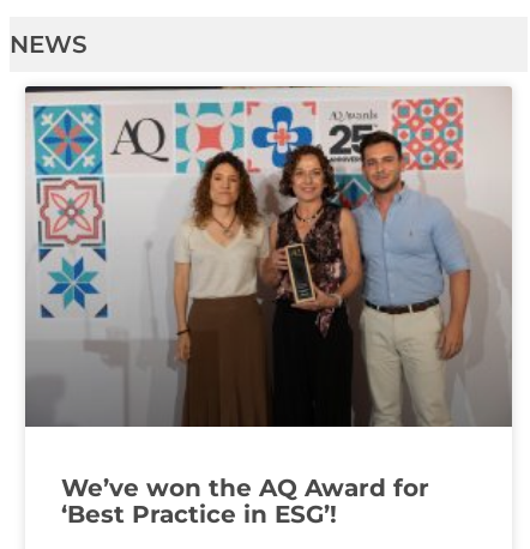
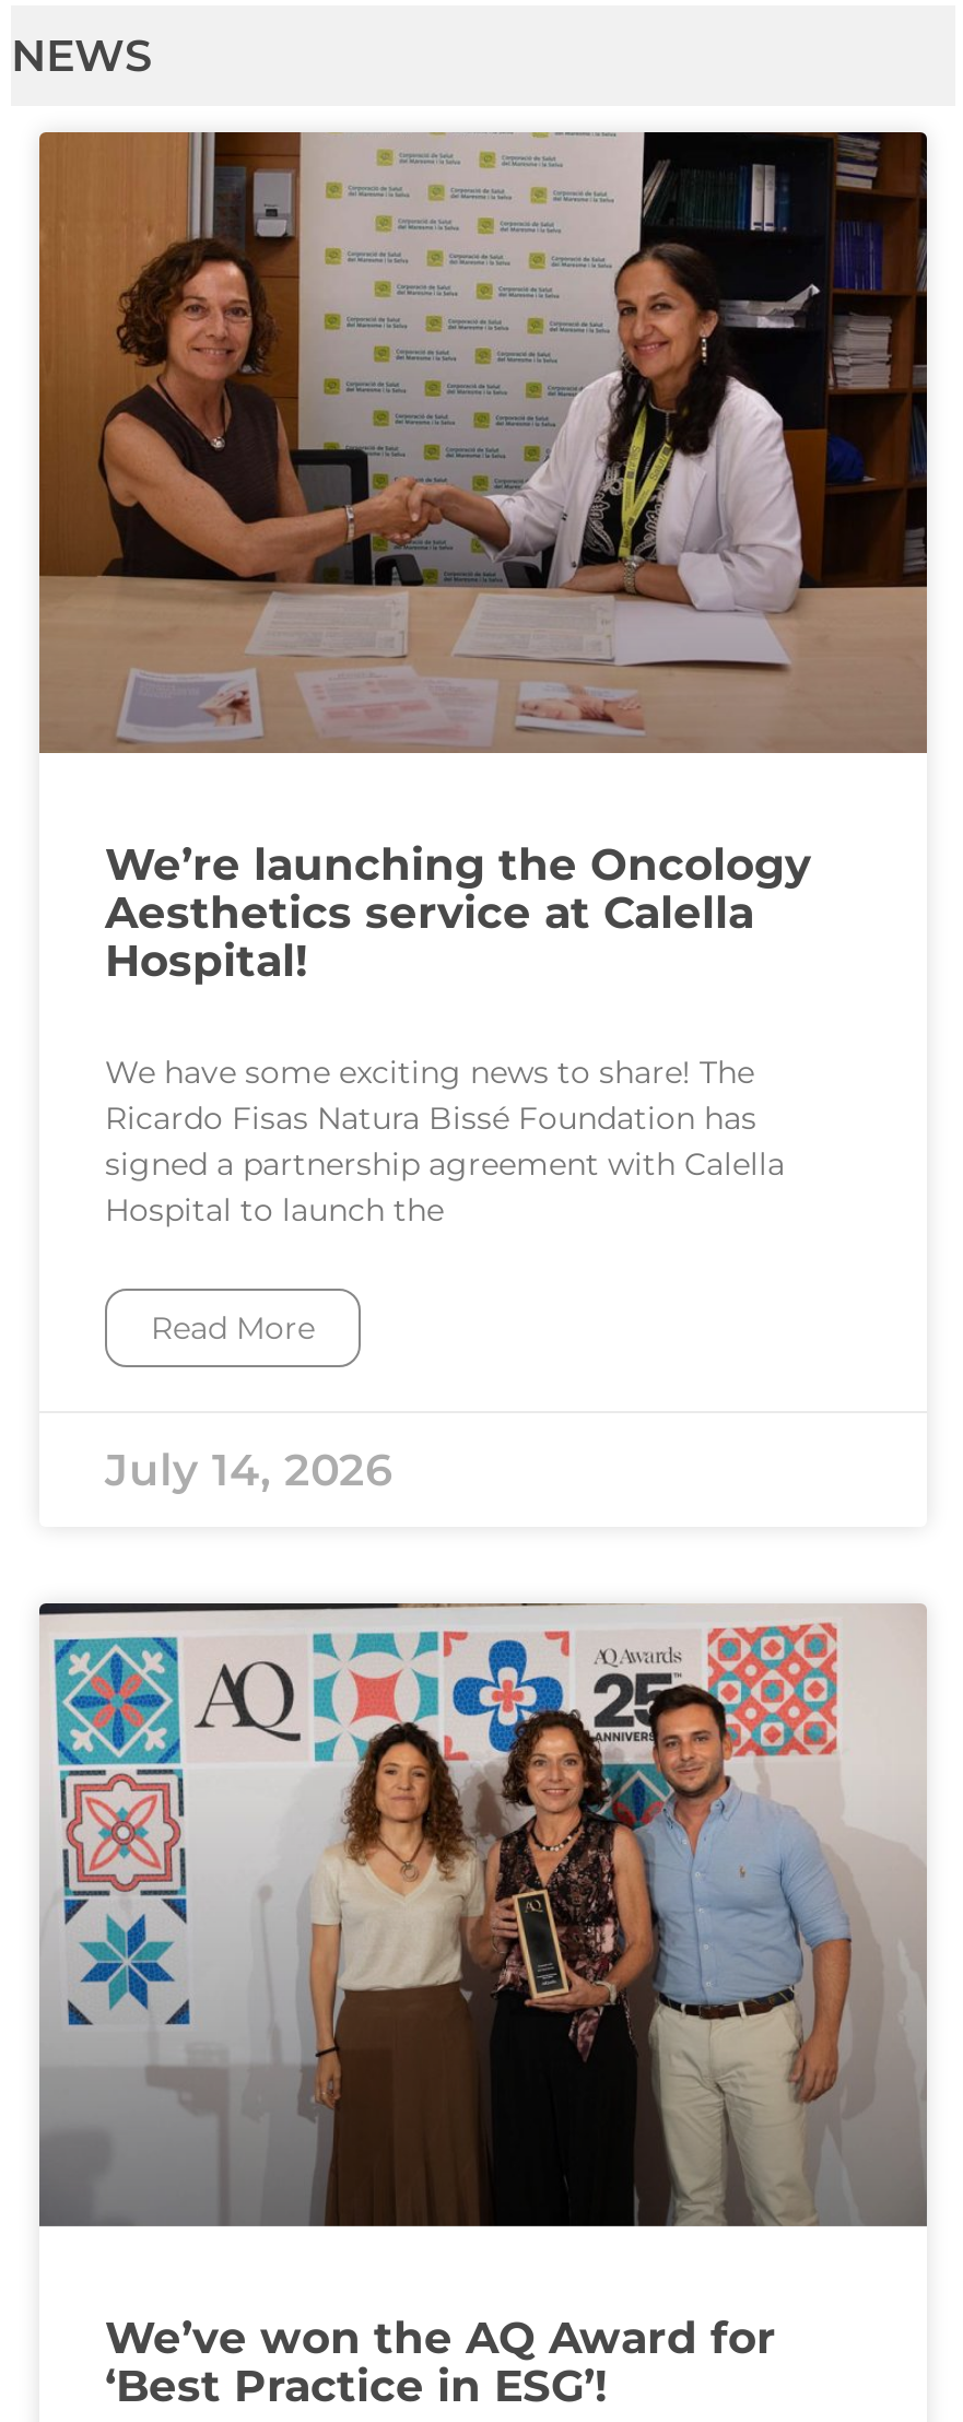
none -> [37,130,929,1497] [image] | We’re launching the Oncology | Aesthetics service at Calella | Hospital! | We have some exciting news to share! The | Ricardo Fisas Natura Bissé Foundation has | signed a partnership agreement with Calella | Hospital to launch the | Read More | July 14, 2026

